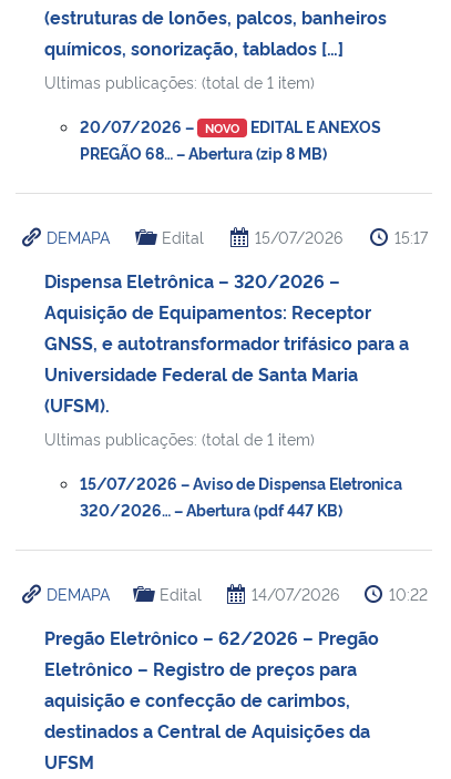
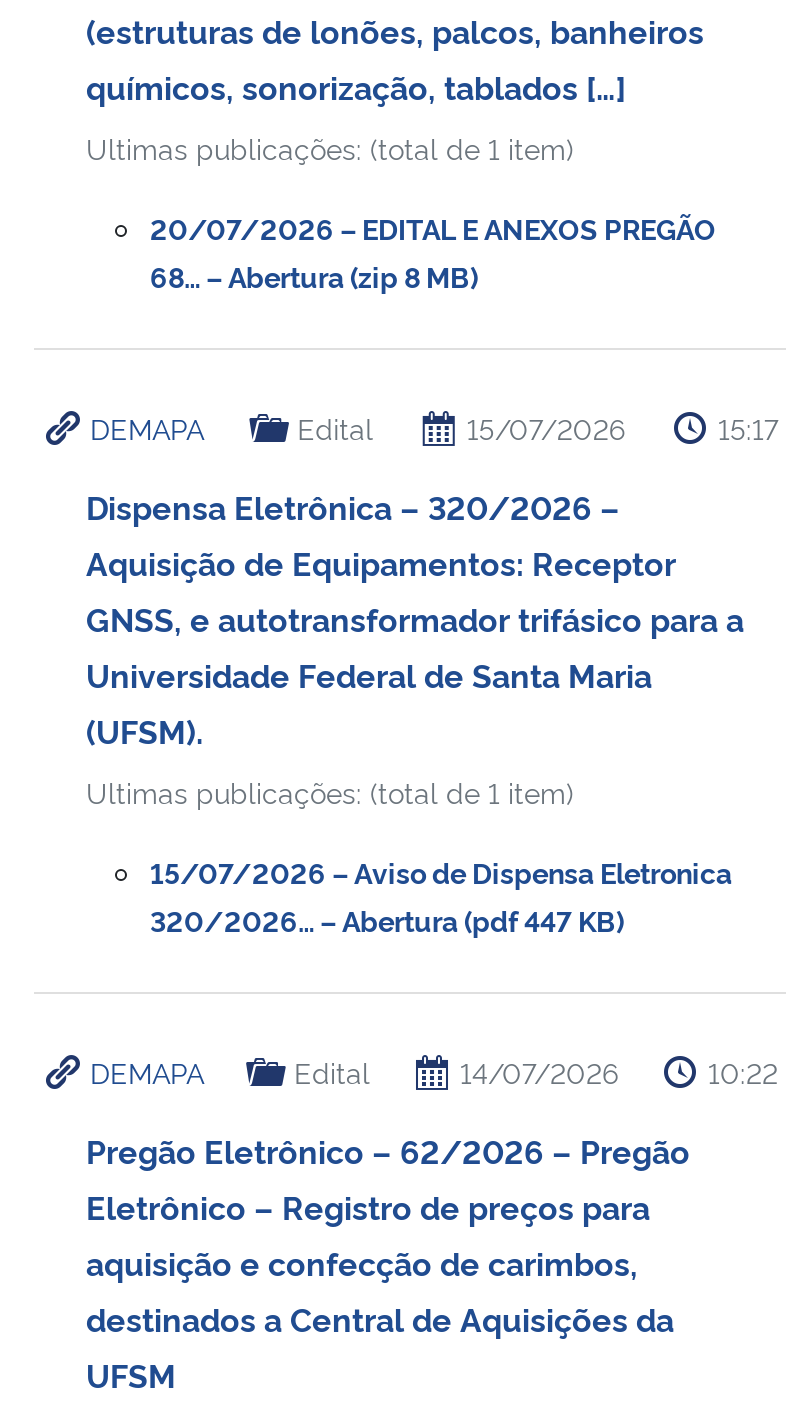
[80,115,381,162] 20/07/2026 – NOVO EDITAL E ANEXOS | PREGÃO 68… – Abertura (zip 8 MB) -> [150,207,716,293] 20/07/2026 – EDITAL E ANEXOS PREGÃO | 68… – Abertura (zip 8 MB)

